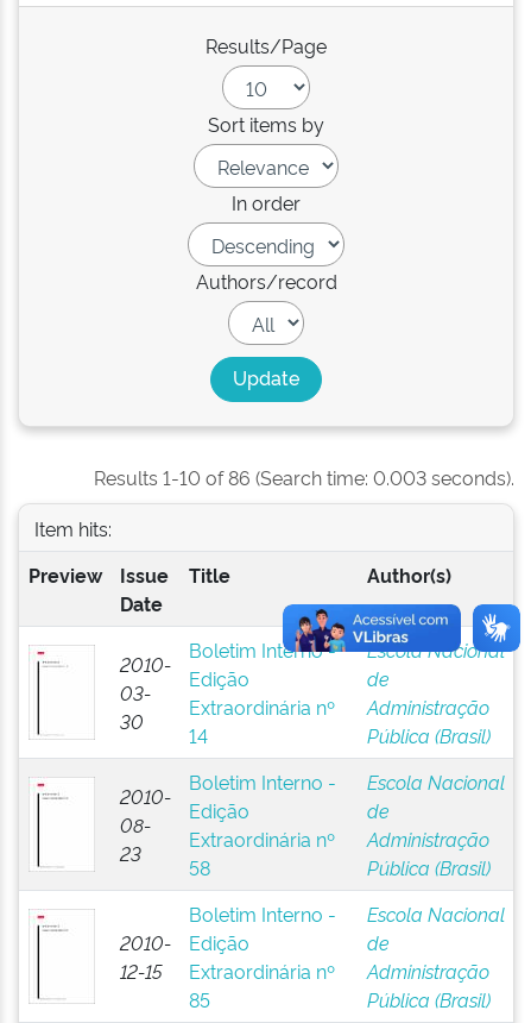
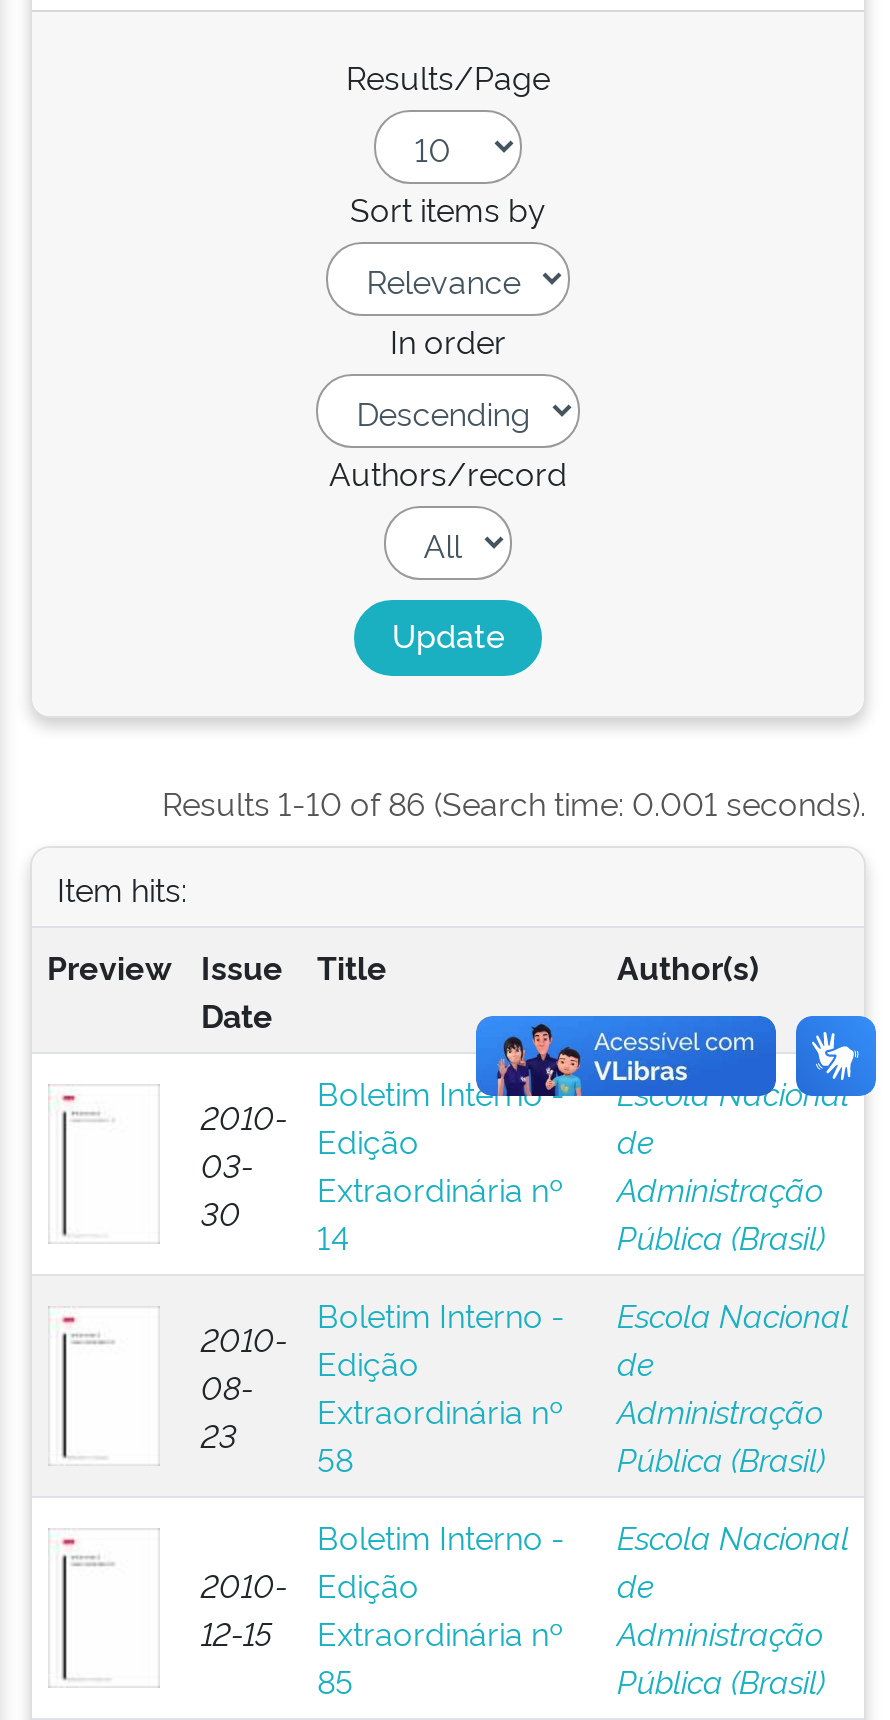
[94,464,514,490] Results 1-10 of 86 (Search time: 0.003 seconds). -> [162,780,866,824] Results 1-10 of 86 (Search time: 0.001 seconds).

